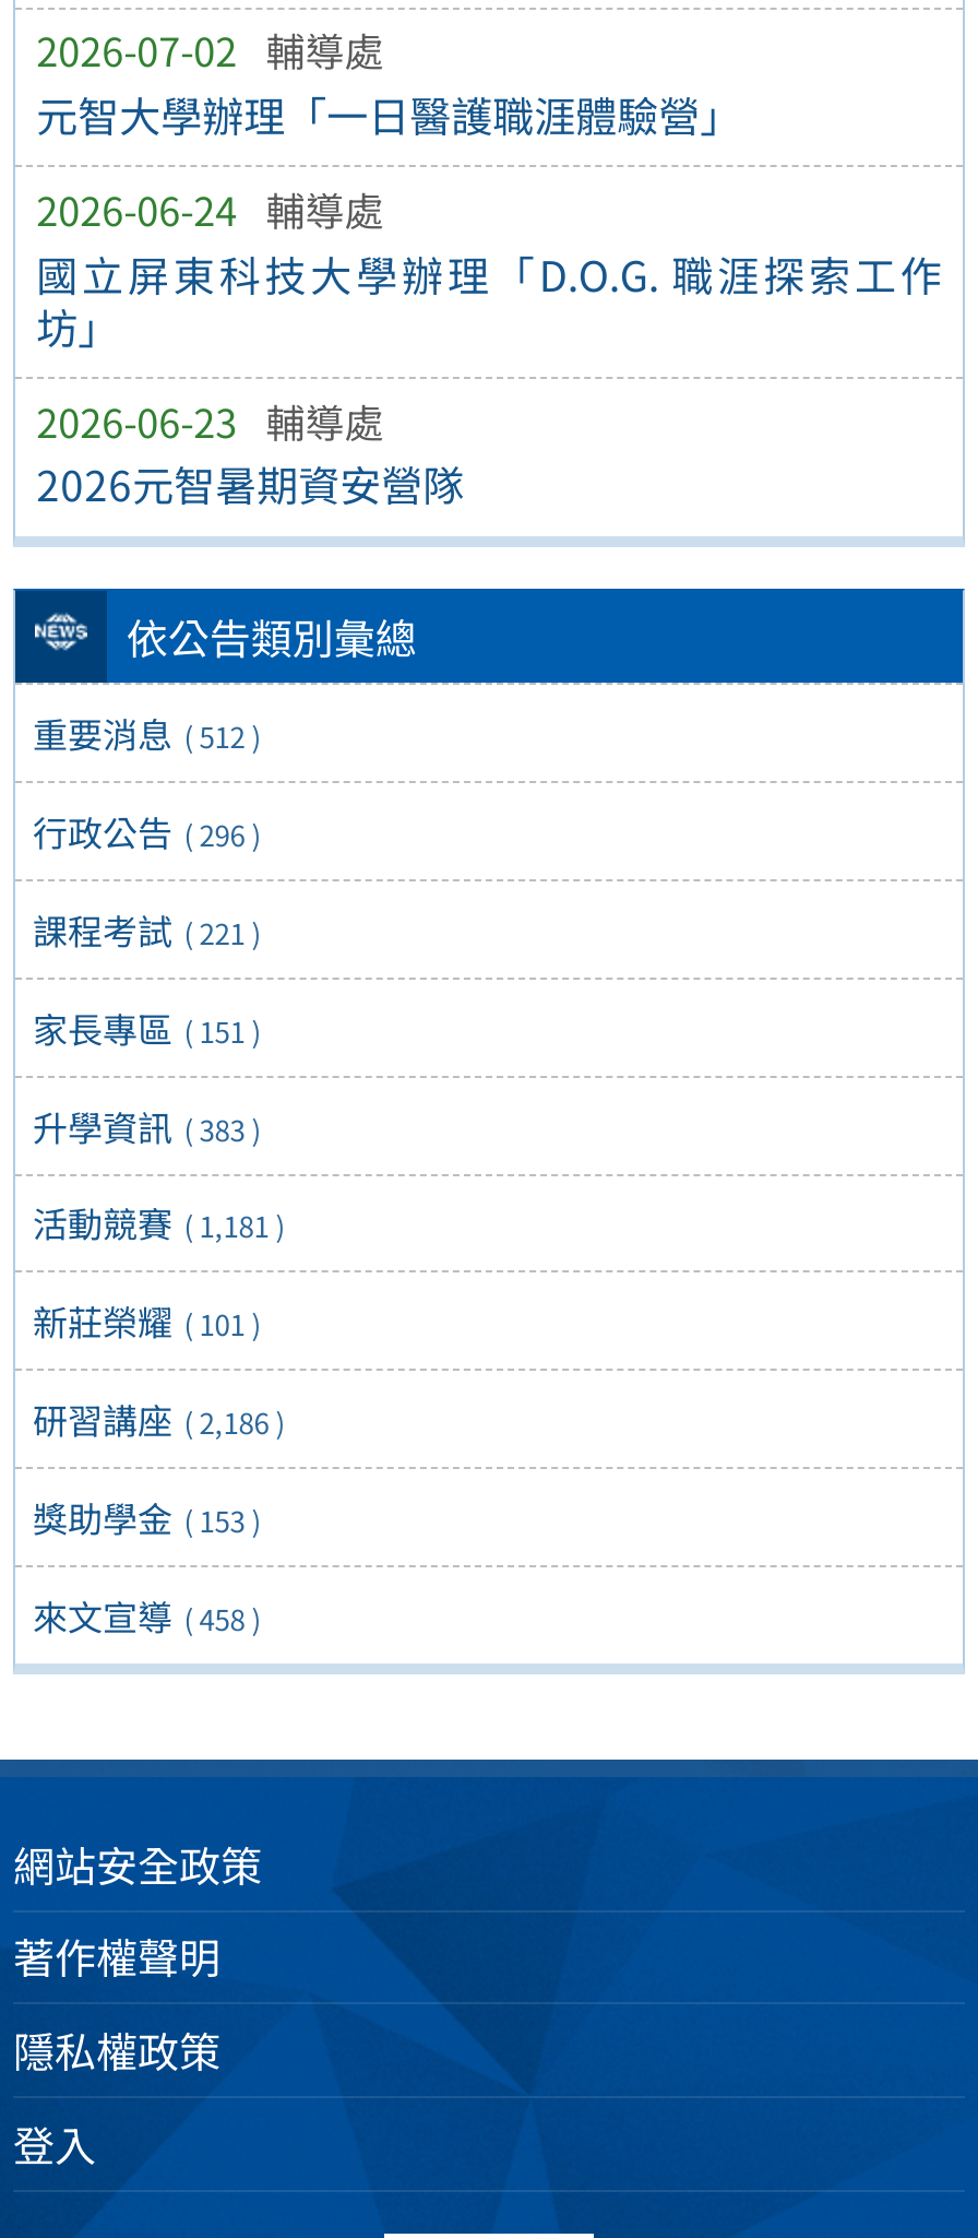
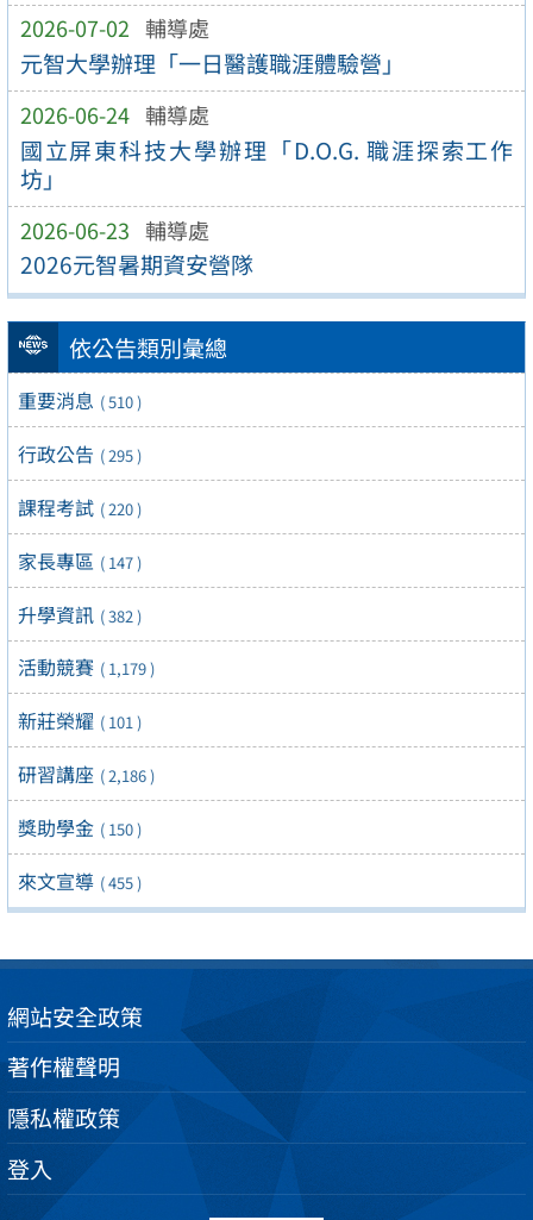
[33,706,260,758] 重要消息 ( 512 ) -> [18,385,142,414] 重要消息 ( 510 )
[33,804,260,857] 行政公告 ( 296 ) -> [18,439,142,467] 行政公告 ( 295 )
[33,902,260,955] 課程考試 ( 221 ) -> [18,492,142,521] 課程考試 ( 220 )
[33,1000,260,1053] 家長專區 ( 151 ) -> [18,546,142,574] 家長專區 ( 147 )
[33,1099,260,1151] 升學資訊 ( 383 ) -> [18,599,142,628] 升學資訊 ( 382 )
[33,1197,284,1250] 活動競賽 ( 1,181 ) -> [18,653,155,681] 活動競賽 ( 1,179 )
[33,1492,260,1544] 獎助學金 ( 153 ) -> [18,813,142,842] 獎助學金 ( 150 )
[33,1590,260,1643] 來文宣導 ( 458 ) -> [18,867,142,896] 來文宣導 ( 455 )

